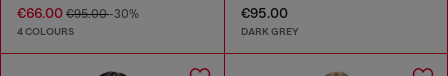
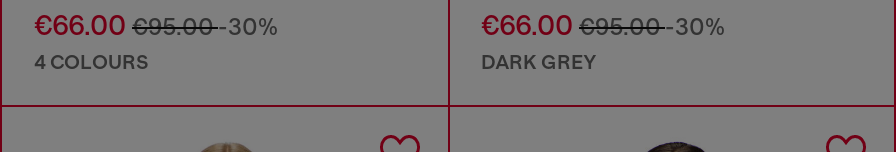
[240,5,287,21] €95.00 -> [481,10,725,42] €66.00 €95.00-30%

